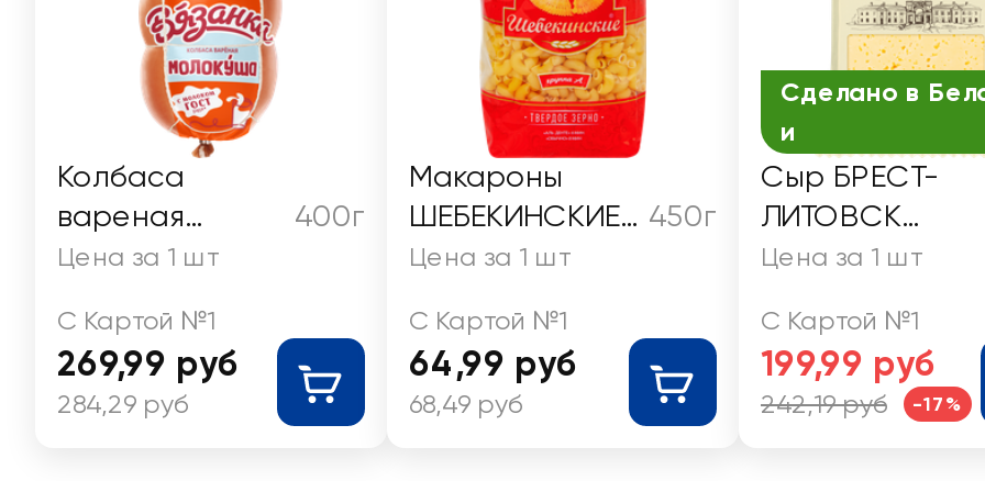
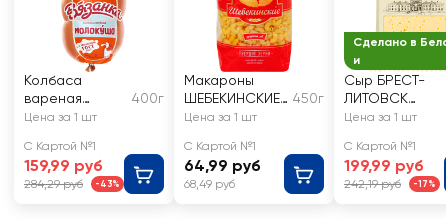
[57,343,240,384] 269,99 руб -> [24,156,103,175] 159,99 руб
none -> [95,178,120,189] -43%

